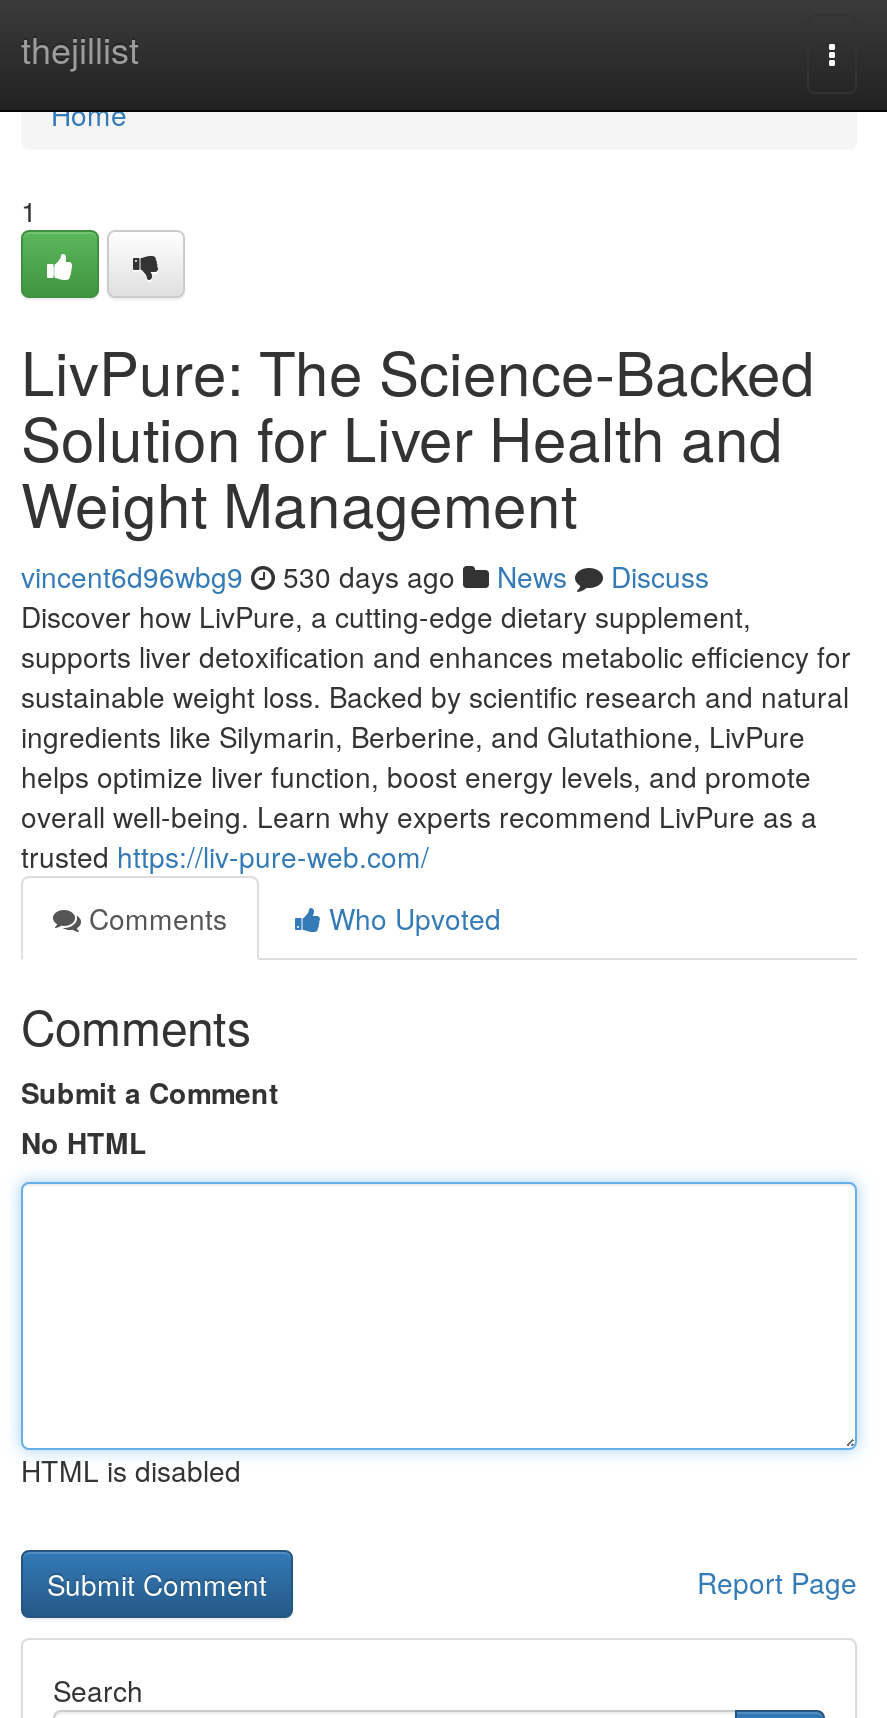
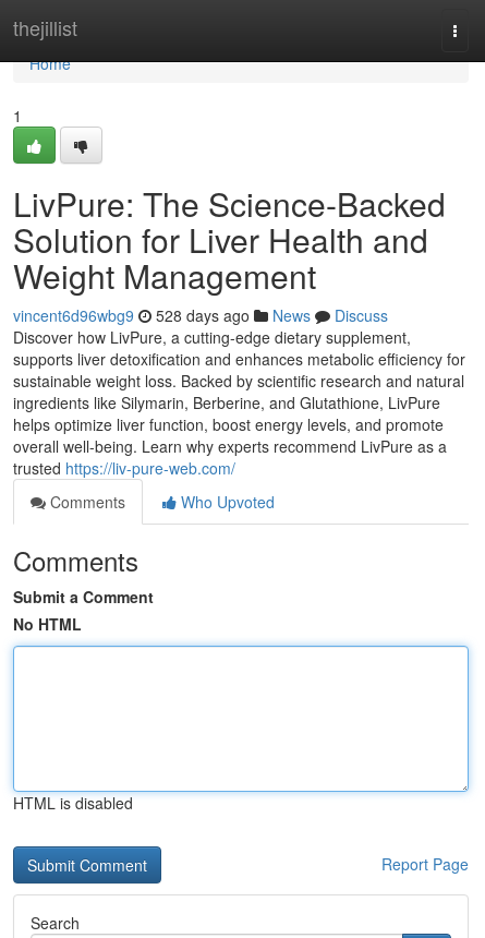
[21,556,709,596] vincent6d96wbg9 530 days ago News Discuss -> [13,304,388,326] vincent6d96wbg9 528 days ago News Discuss

